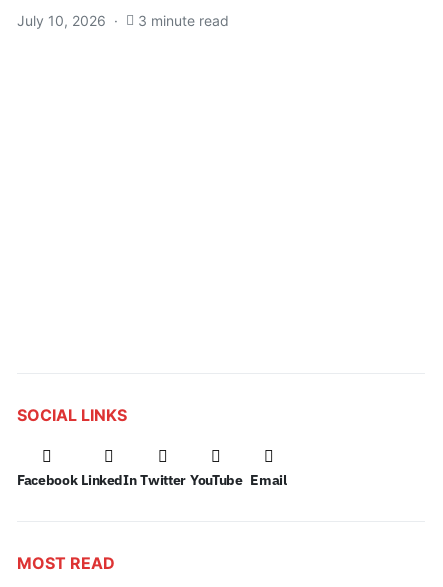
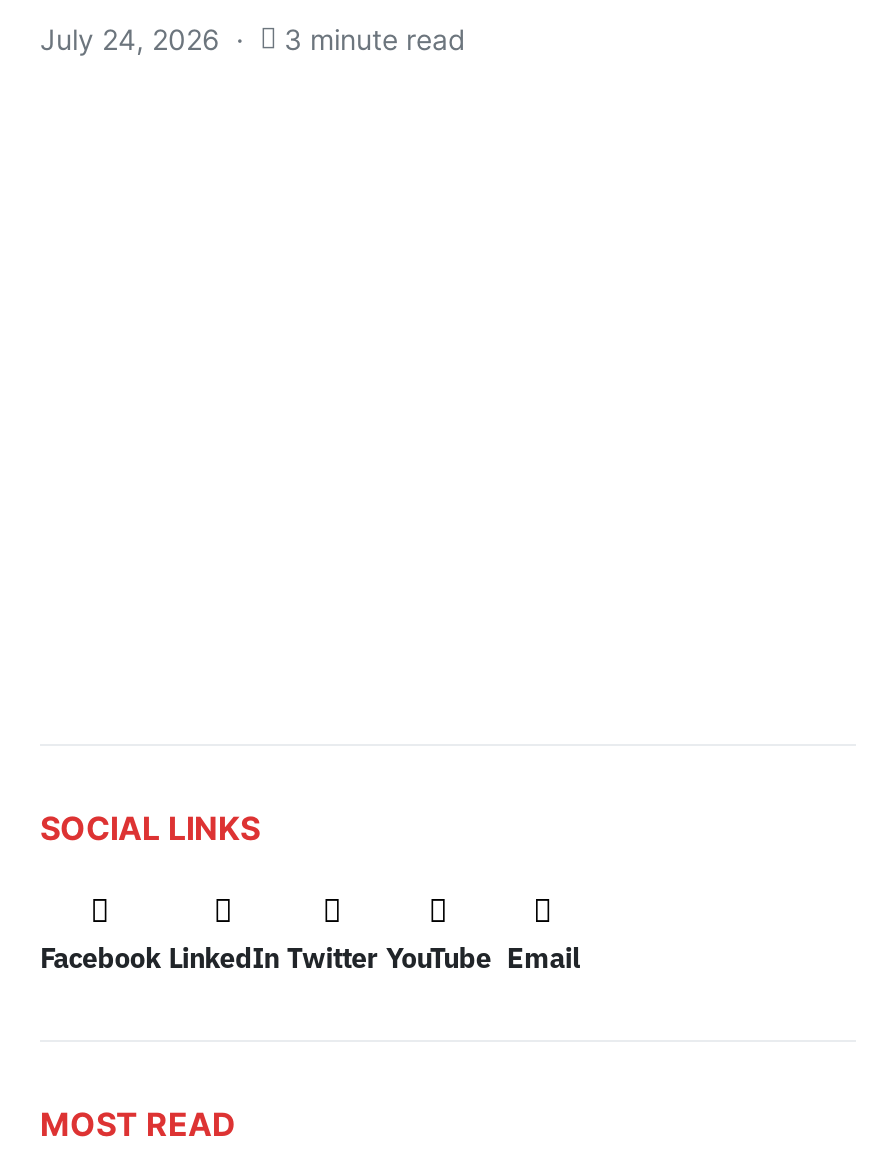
[17,12,229,29] July 10, 2026 3 minute read -> [40,22,466,56] July 24, 2026 3 minute read

